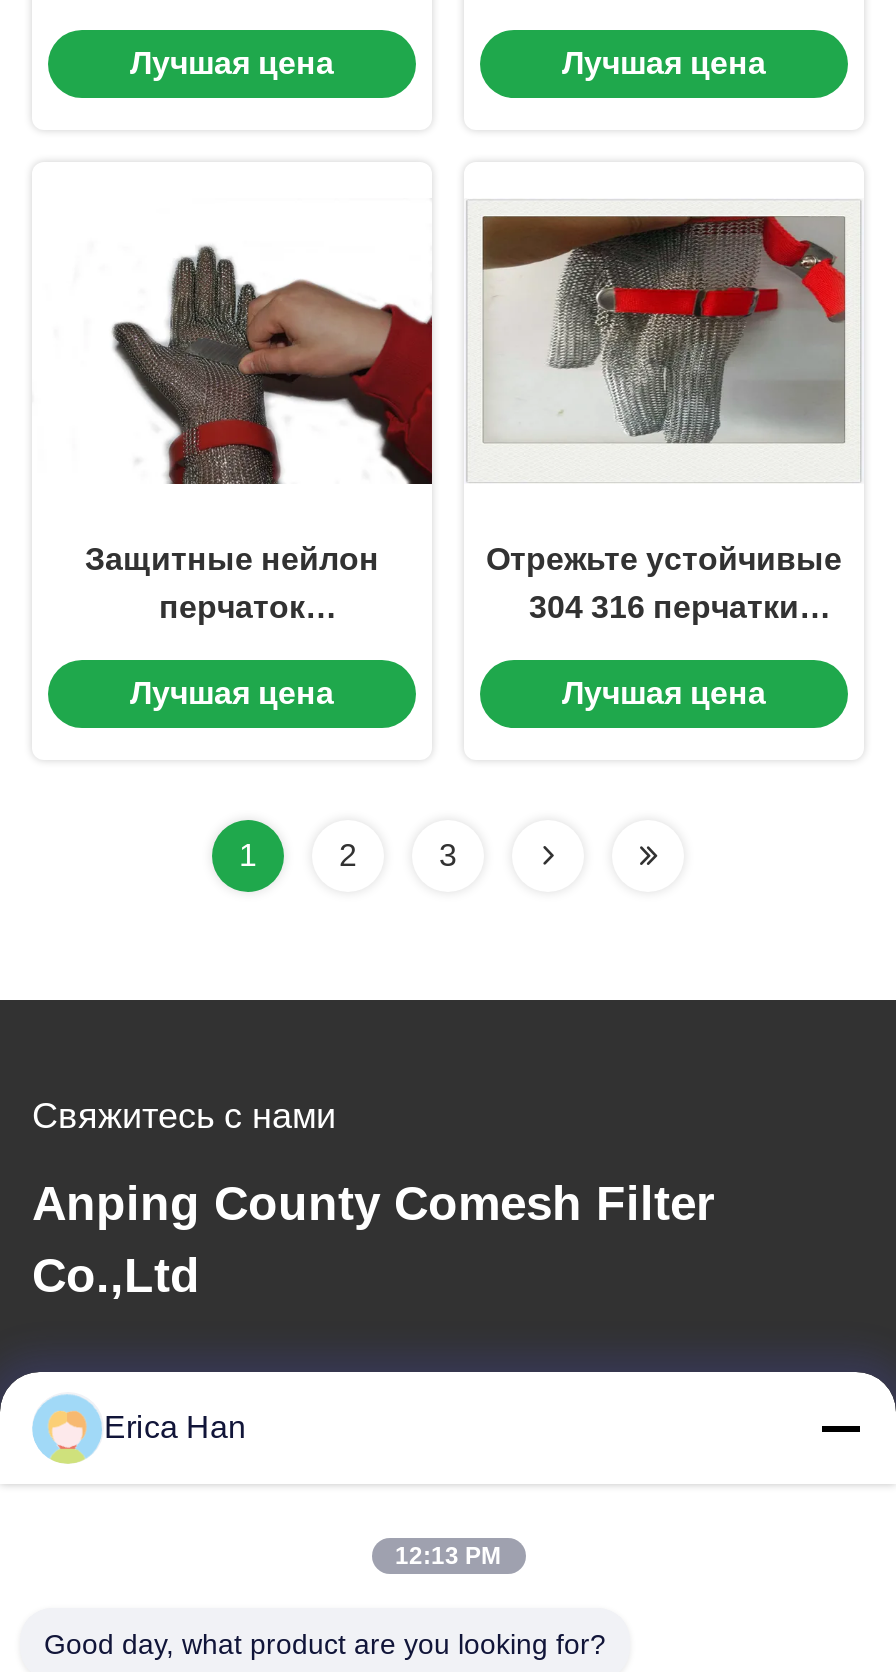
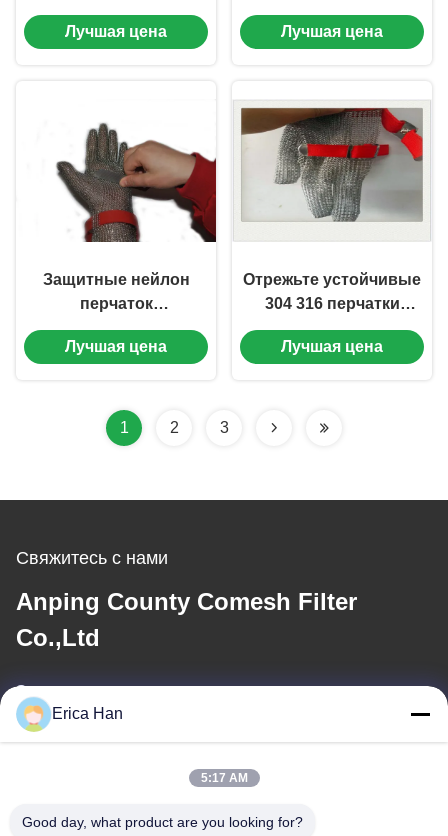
[395,1542,501,1570] 12:13 PM -> [200,771,247,785] 5:17 AM

